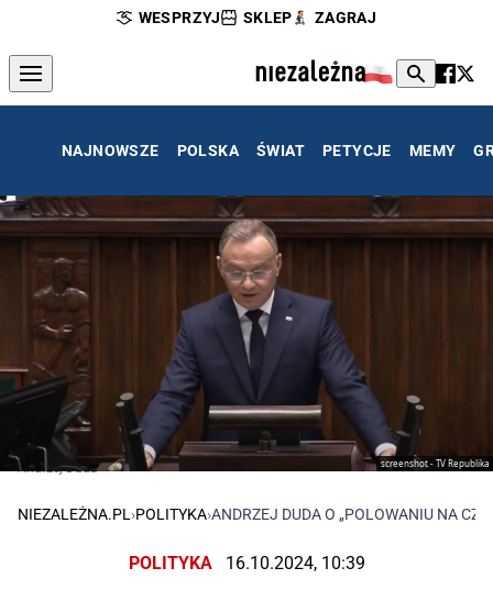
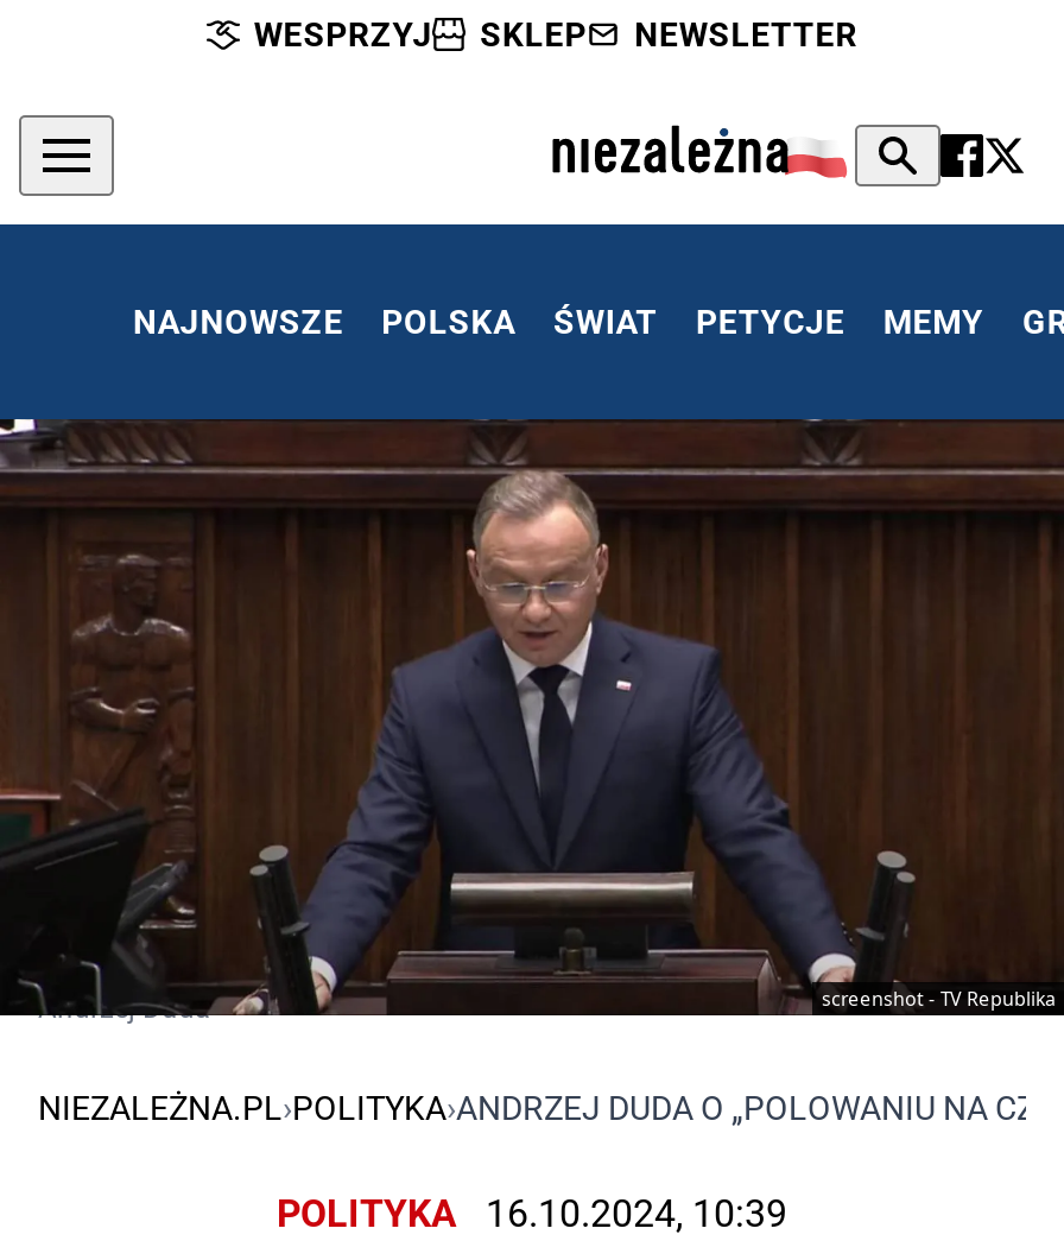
[315,9,377,26] ZAGRAJ -> [634,15,858,53] NEWSLETTER

